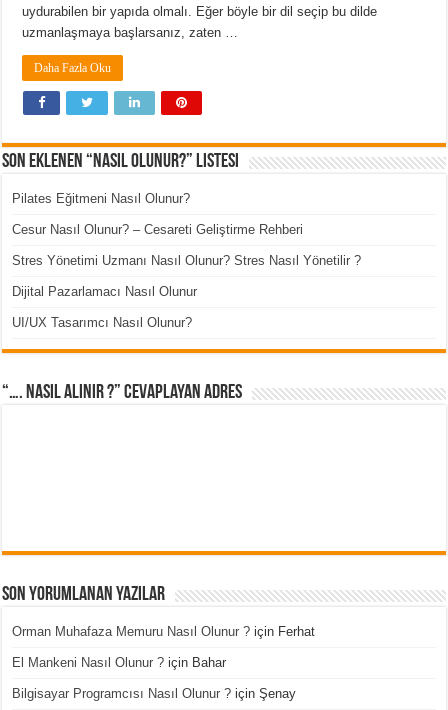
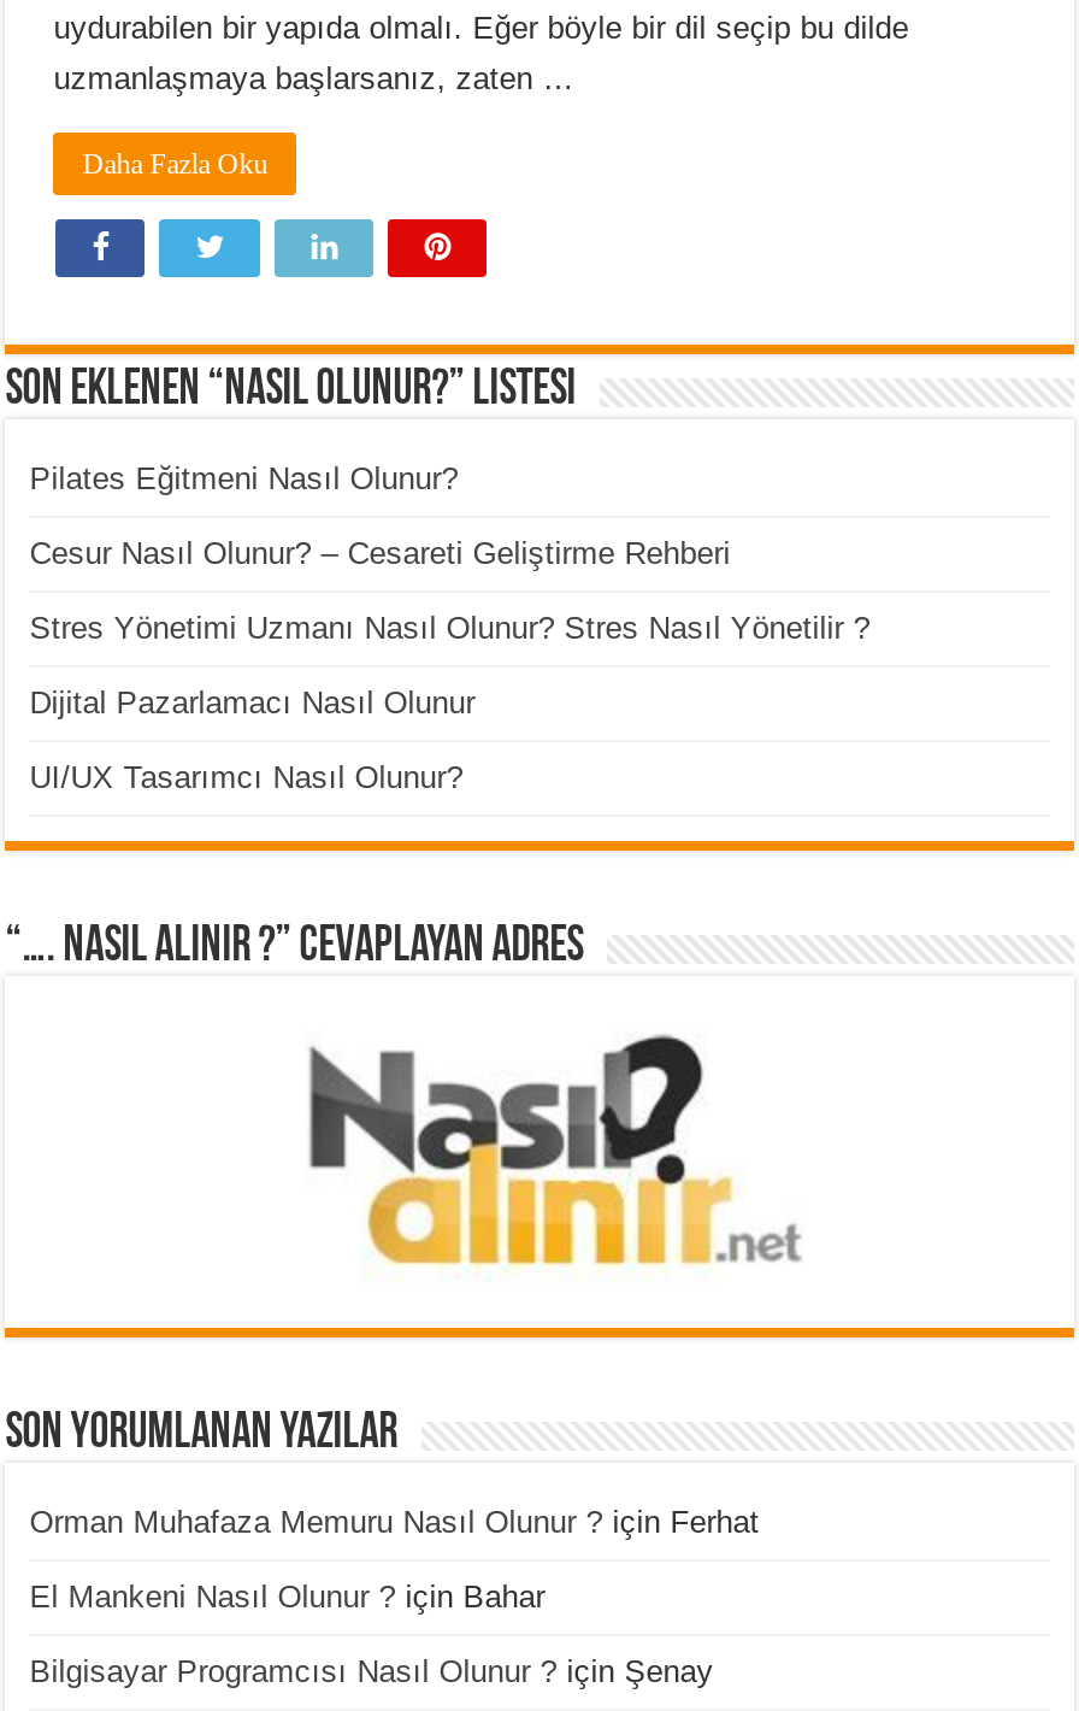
none -> [308,1034,802,1270] [image]

